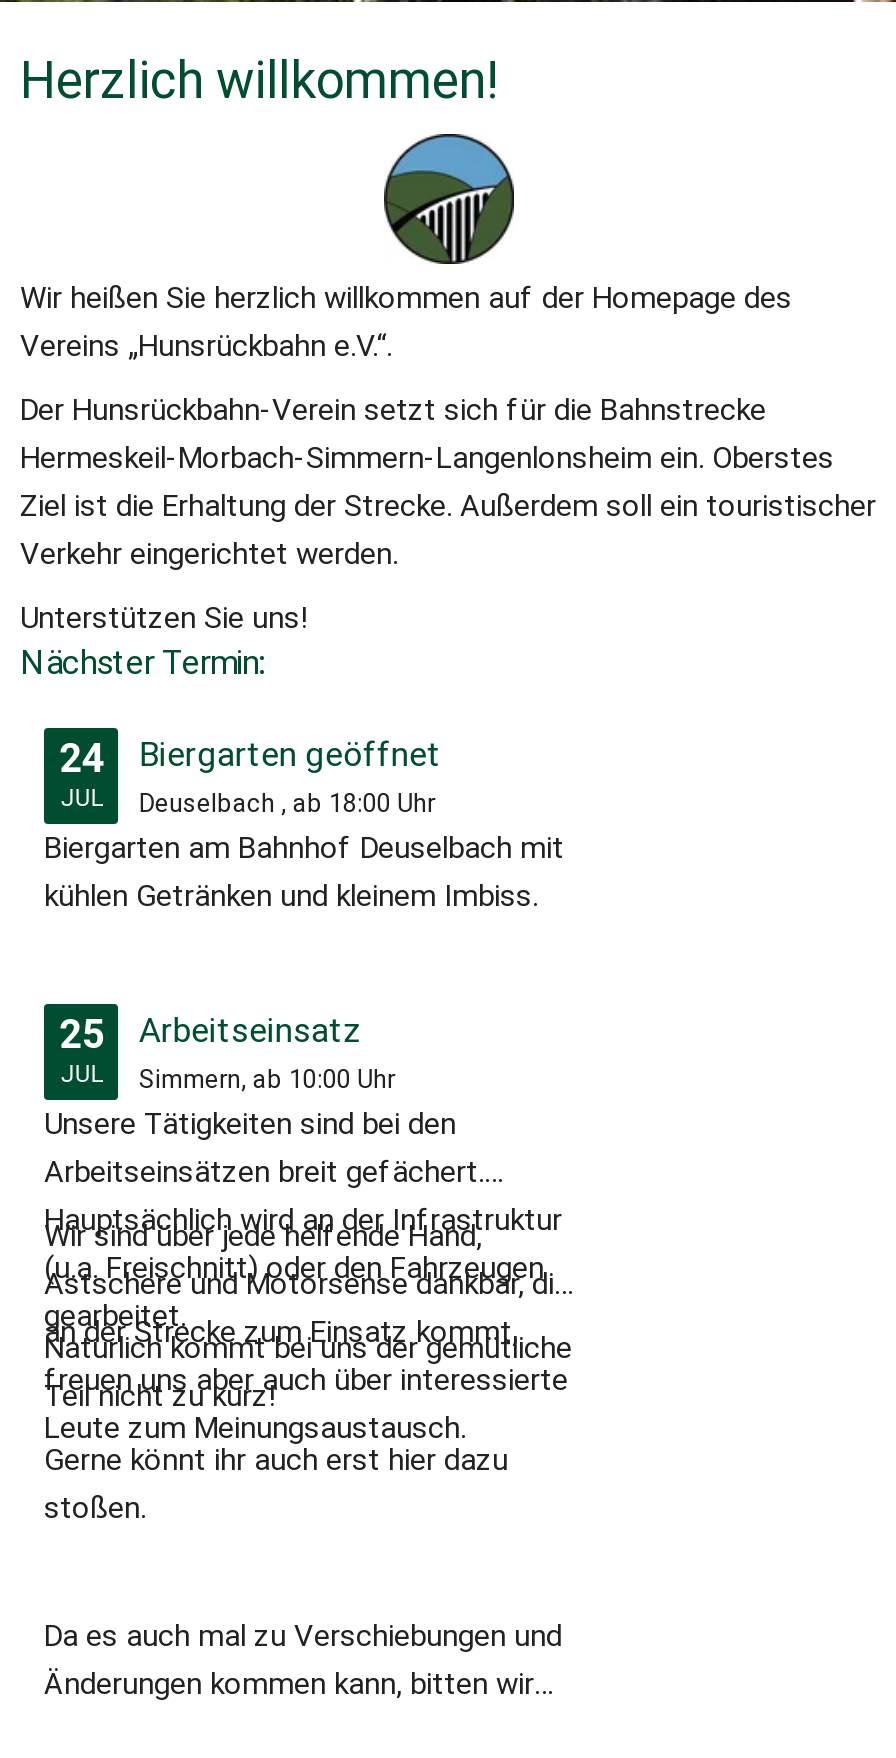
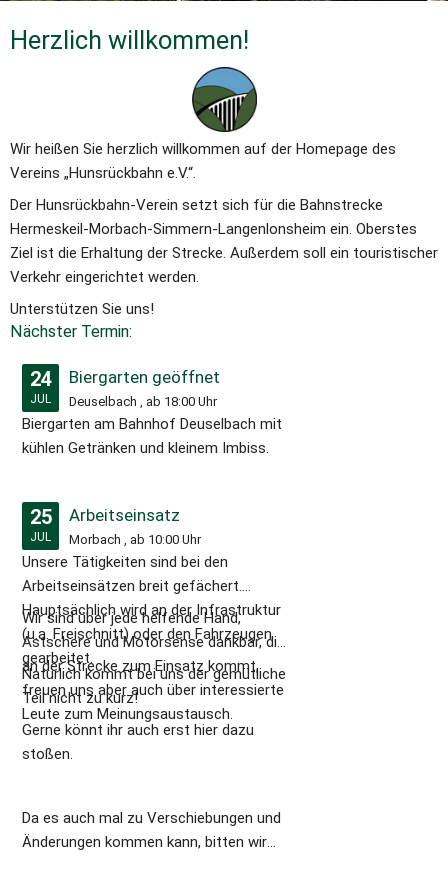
[139,1064,395,1094] Simmern, ab 10:00 Uhr -> [69,532,201,547] Morbach , ab 10:00 Uhr

